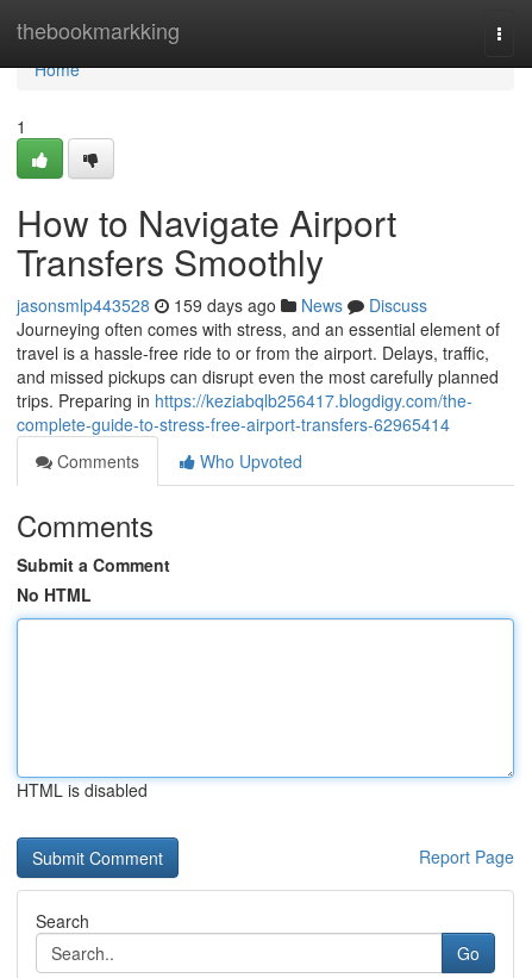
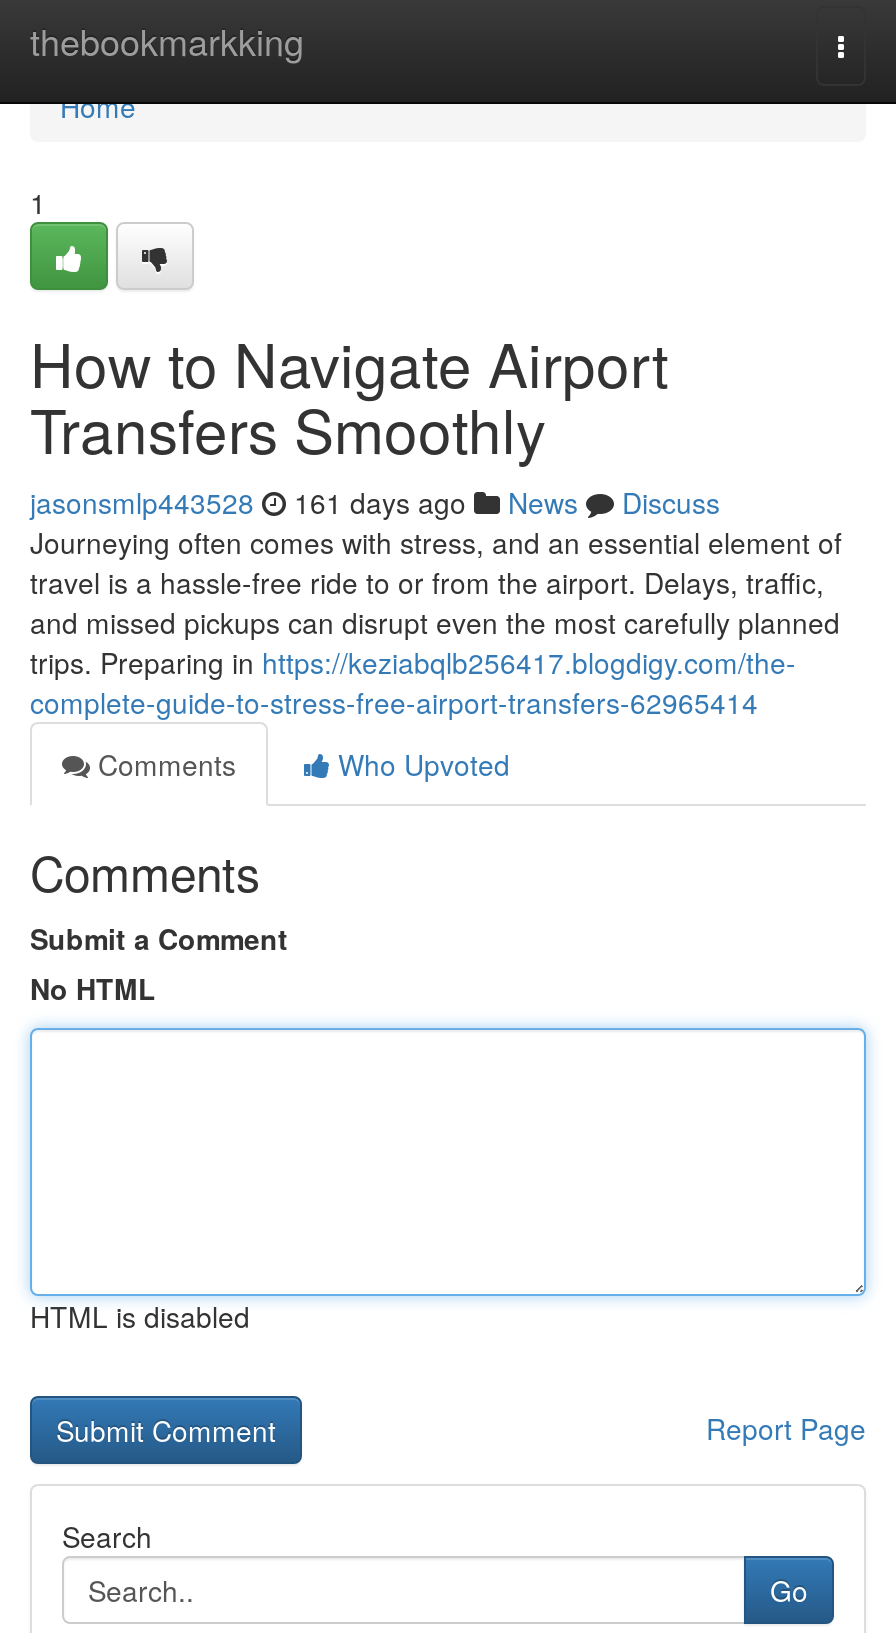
[17,293,427,317] jasonsmlp443528 159 days ago News Discuss -> [30,482,720,522] jasonsmlp443528 161 days ago News Discuss

